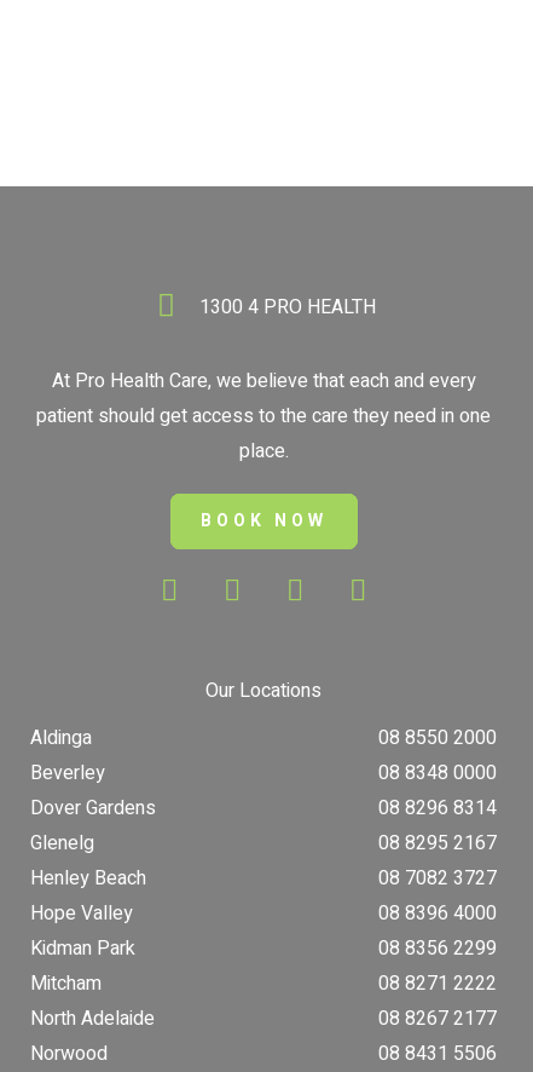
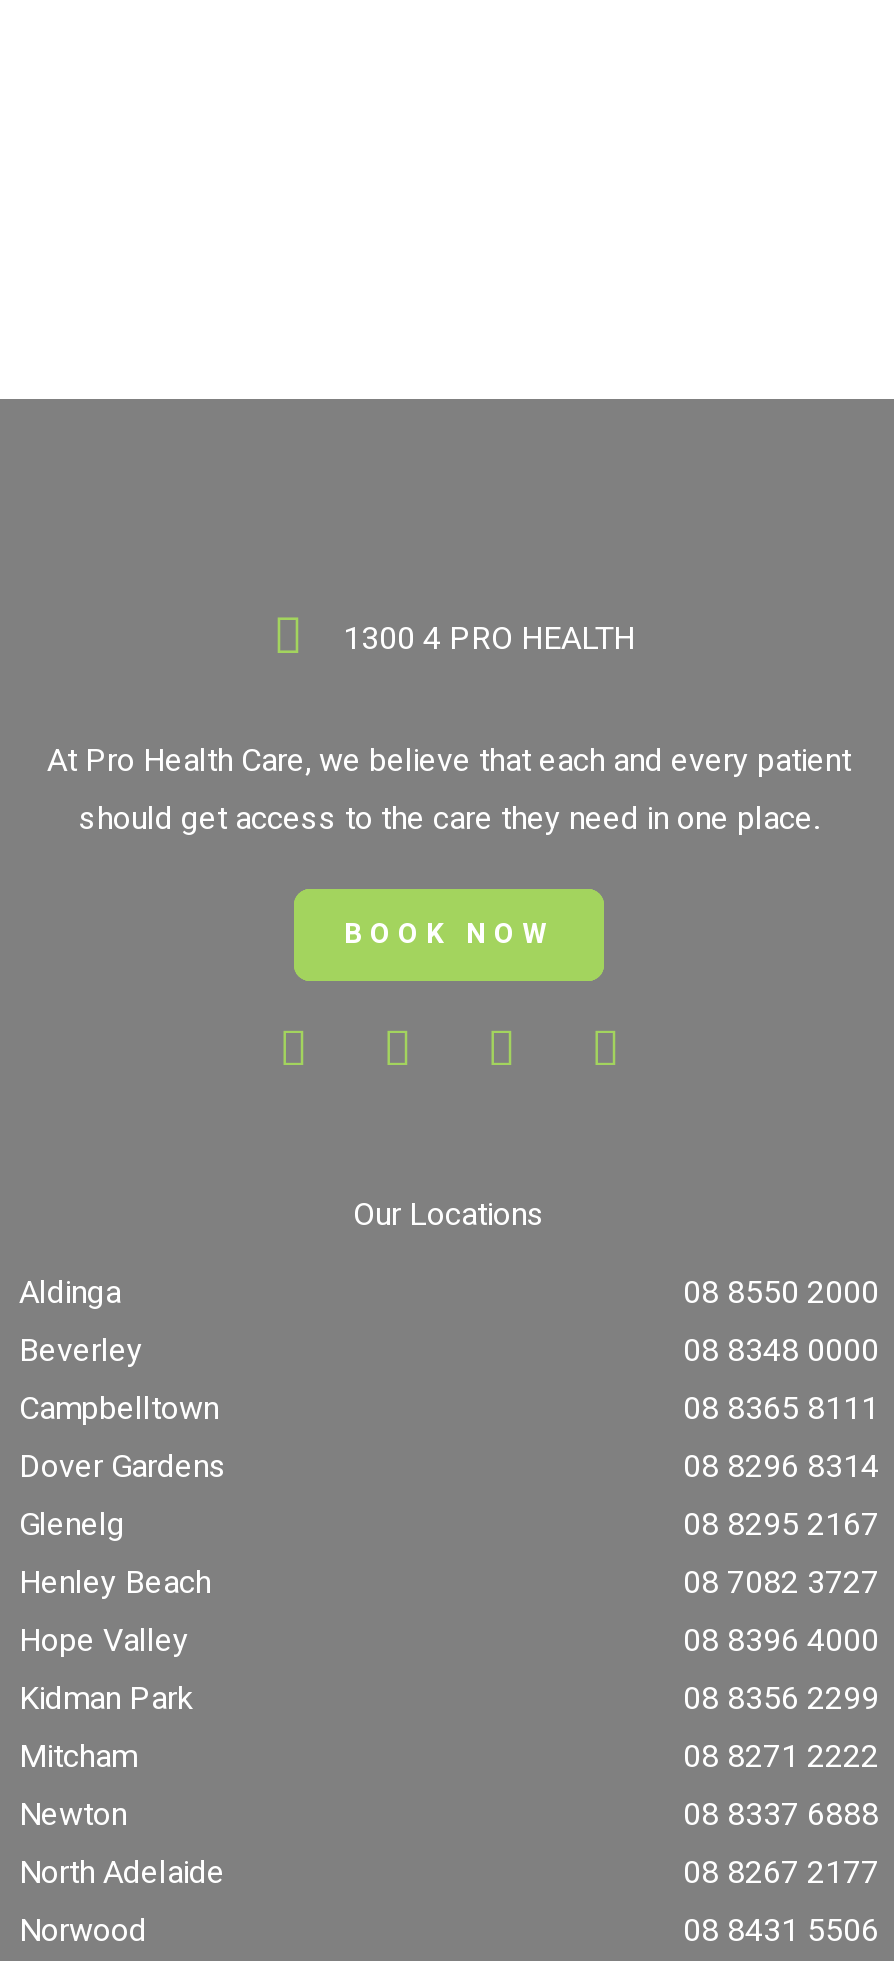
none -> [19,1385,879,1433] Campbelltown | 08 8365 8111
none -> [19,1791,879,1839] Newton | 08 8337 6888

